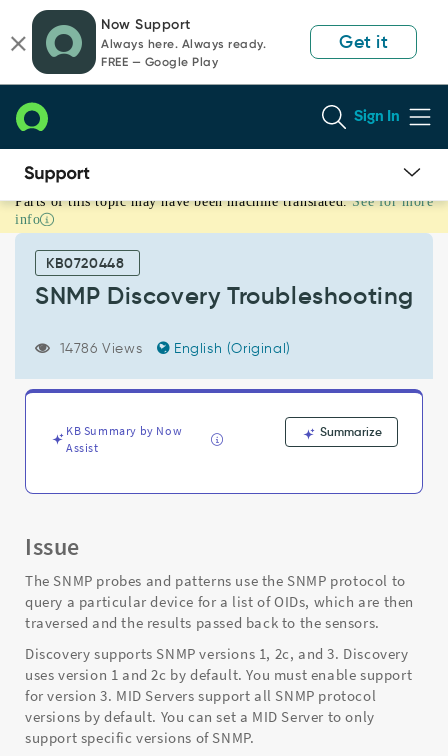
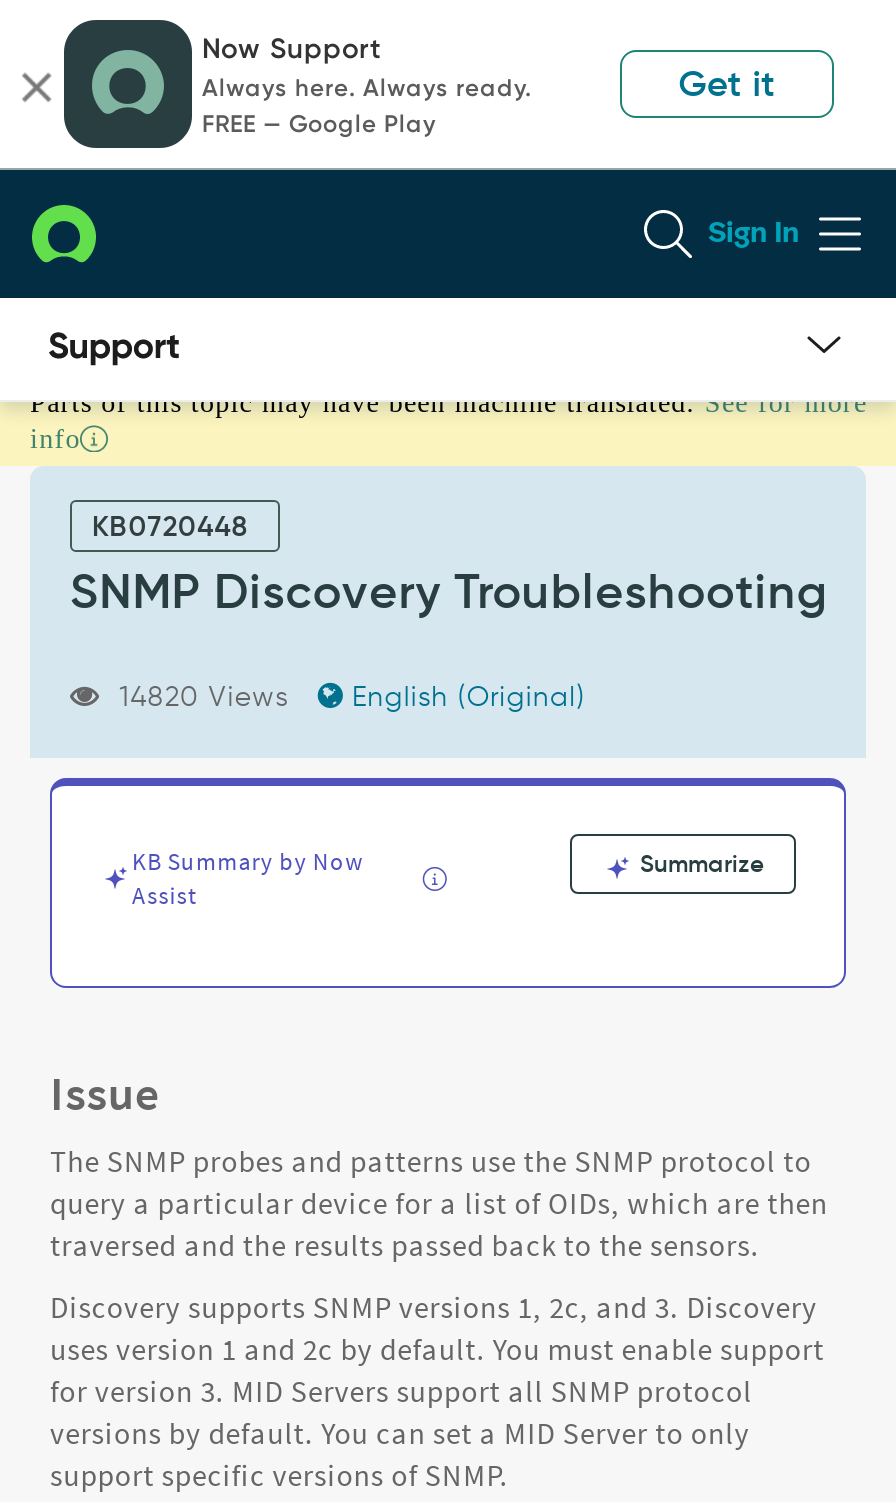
[55,340,291,357] 14786 Views English (Original) -> [110,680,586,714] 14820 Views English (Original)

